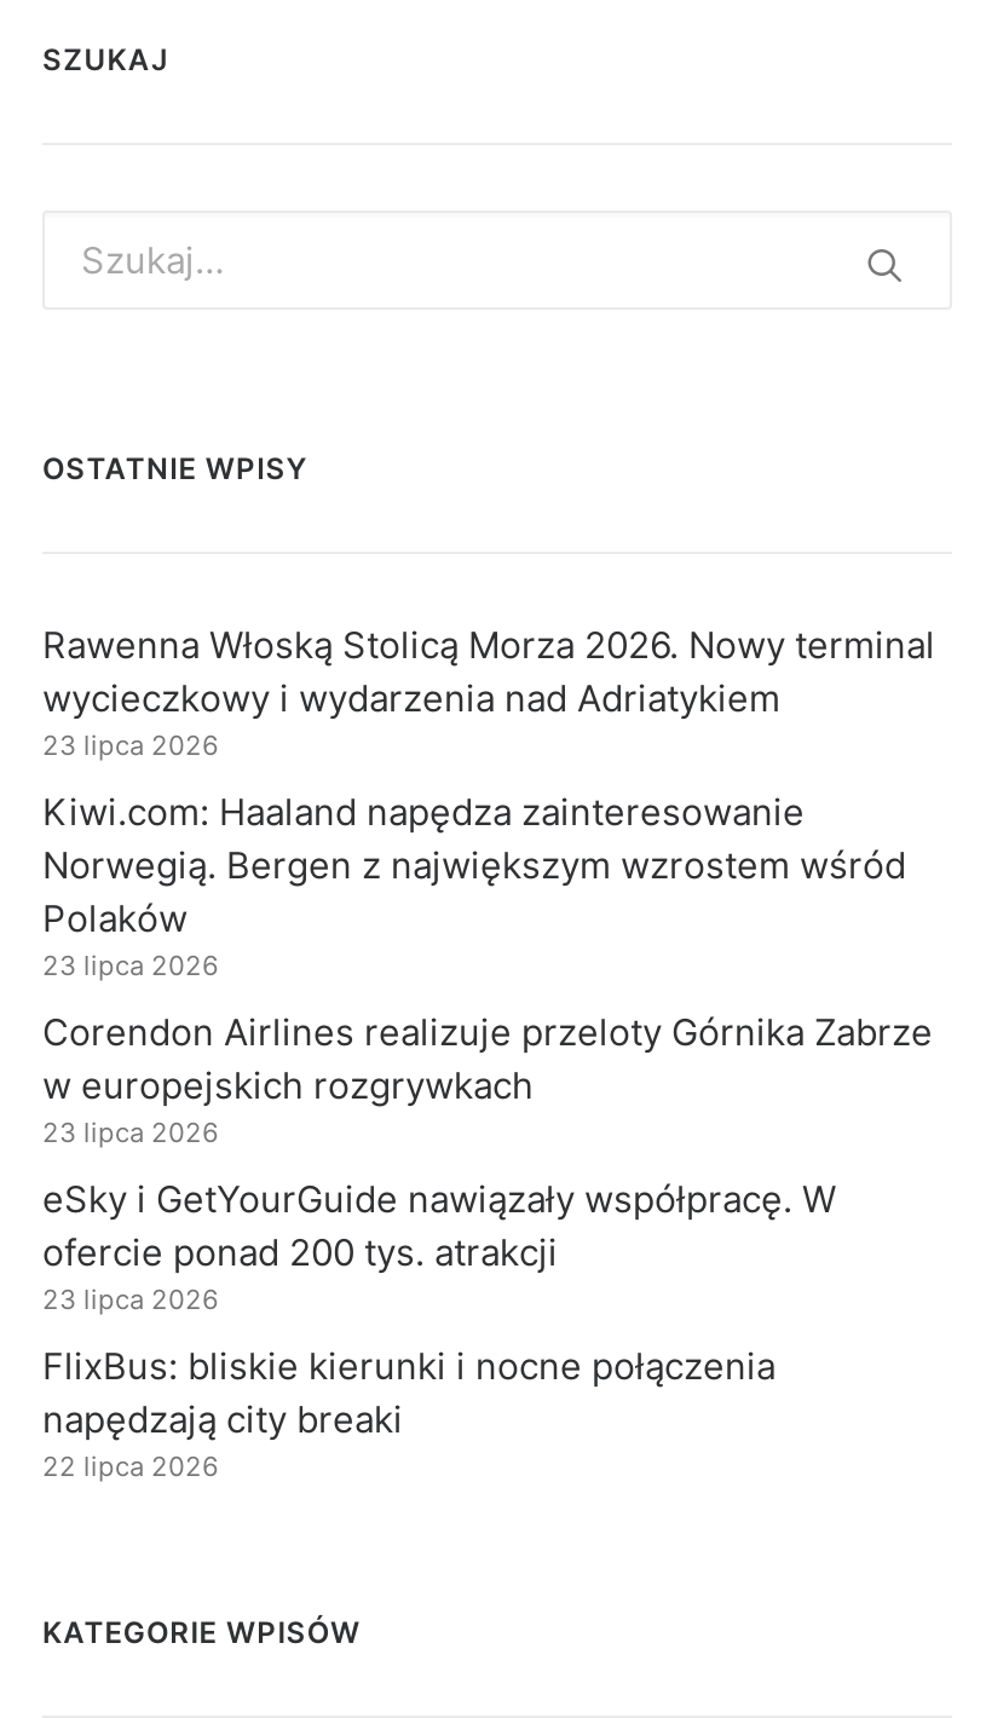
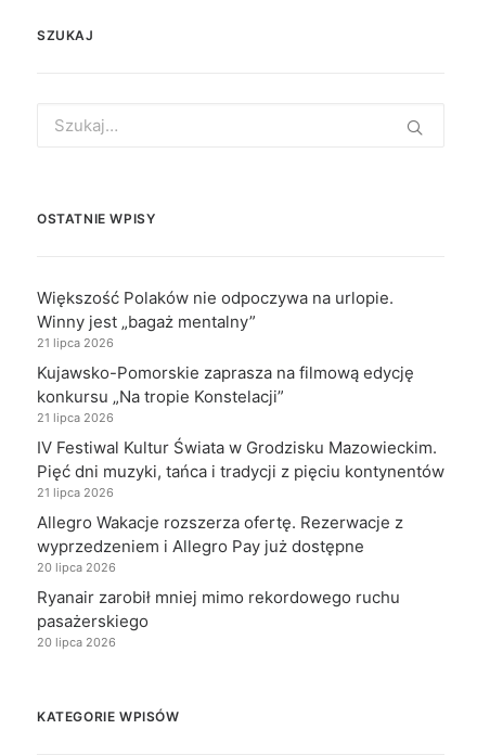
[42,622,935,762] Rawenna Włoską Stolicą Morza 2026. Nowy terminal | wycieczkowy i wydarzenia nad Adriatykiem | 23 lipca 2026 -> [37,287,394,350] Większość Polaków nie odpoczywa na urlopie. | Winny jest „bagaż mentalny” | 21 lipca 2026
[42,789,906,982] Kiwi.com: Haaland napędza zainteresowanie | Norwegią. Bergen z największym wzrostem wśród | Polaków | 23 lipca 2026 -> [37,362,414,425] Kujawsko-Pomorskie zaprasza na filmową edycję | konkursu „Na tropie Konstelacji” | 21 lipca 2026
[42,1009,933,1149] Corendon Airlines realizuje przeloty Górnika Zabrze | w europejskich rozgrywkach | 23 lipca 2026 -> [37,437,444,500] IV Festiwal Kultur Świata w Grodzisku Mazowieckim. | Pięć dni muzyki, tańca i tradycji z pięciu kontynentów | 21 lipca 2026
[42,1176,836,1316] eSky i GetYourGuide nawiązały współpracę. W | ofercie ponad 200 tys. atrakcji | 23 lipca 2026 -> [37,512,403,575] Allegro Wakacje rozszerza ofertę. Rezerwacje z | wyprzedzeniem i Allegro Pay już dostępne | 20 lipca 2026
[42,1343,775,1483] FlixBus: bliskie kierunki i nocne połączenia | napędzają city breaki | 22 lipca 2026 -> [37,587,400,650] Ryanair zarobił mniej mimo rekordowego ruchu | pasażerskiego | 20 lipca 2026

